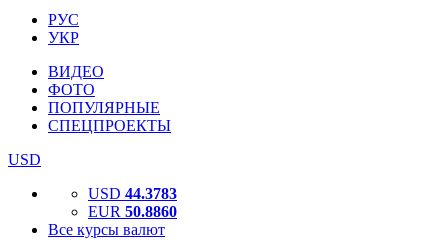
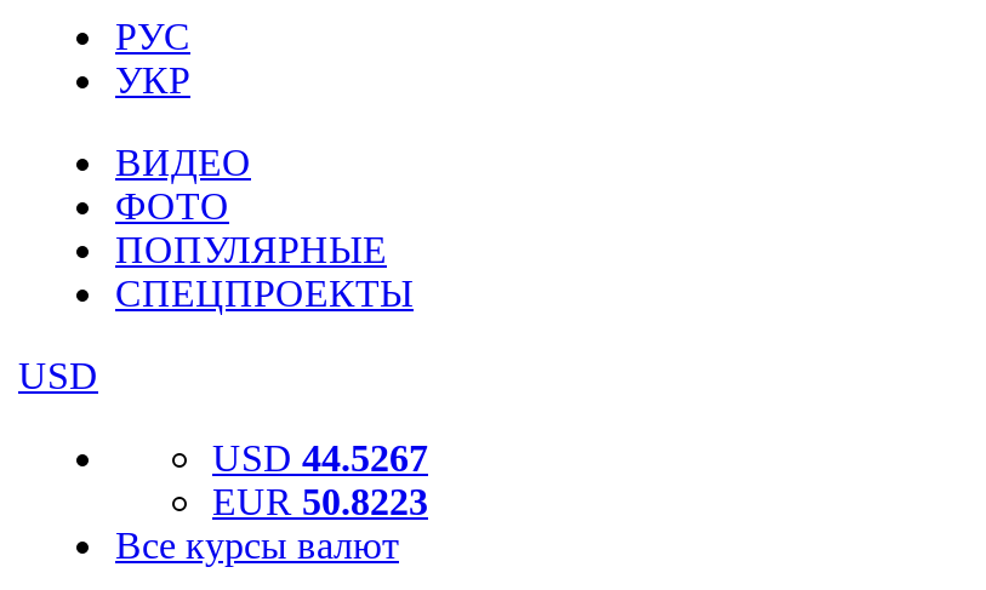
[88,185,177,202] USD 44.3783 -> [212,437,428,479] USD 44.5267
[88,203,177,220] EUR 50.8860 -> [212,481,428,522] EUR 50.8223

